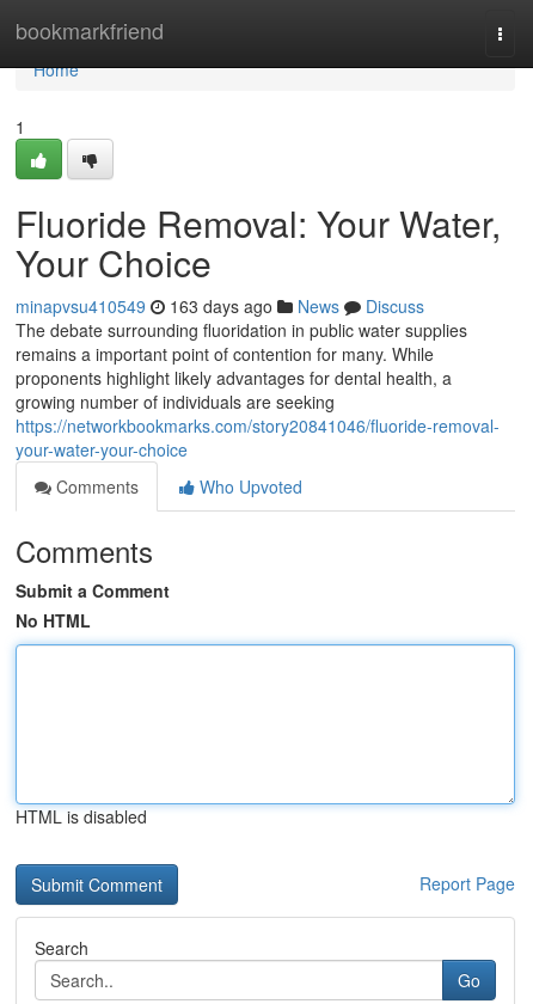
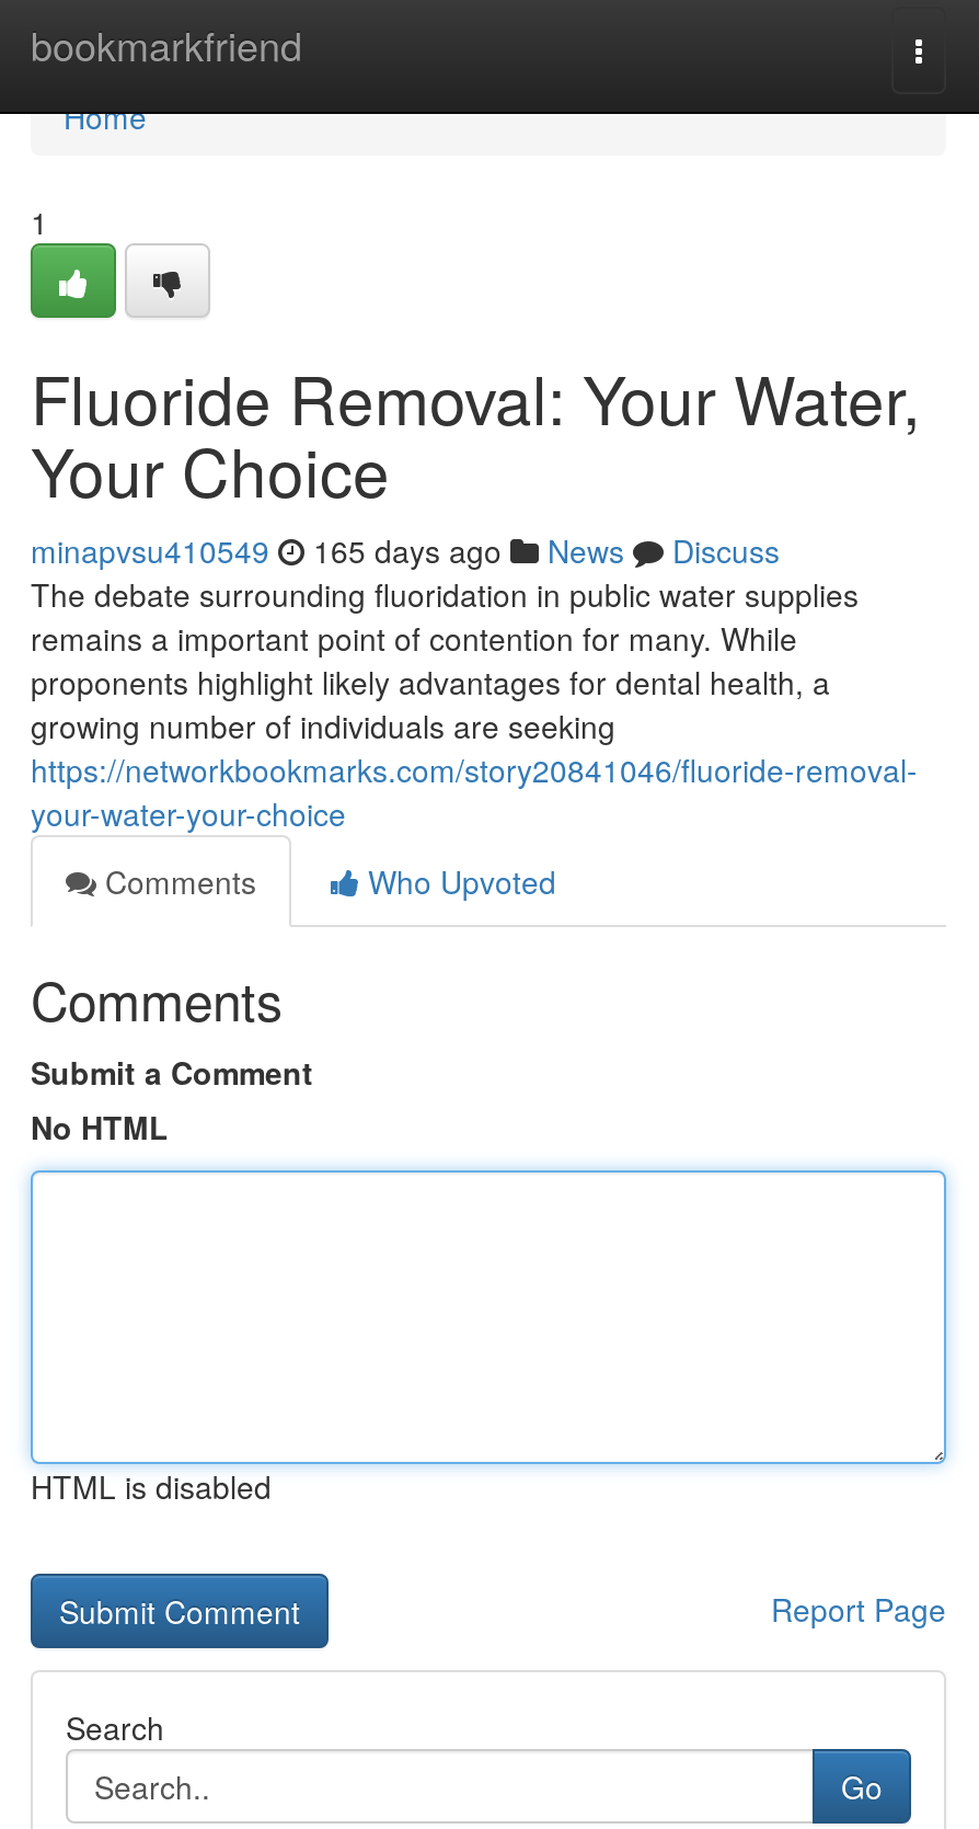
[16,294,424,318] minapvsu410549 163 days ago News Discuss -> [31,528,780,572] minapvsu410549 165 days ago News Discuss

